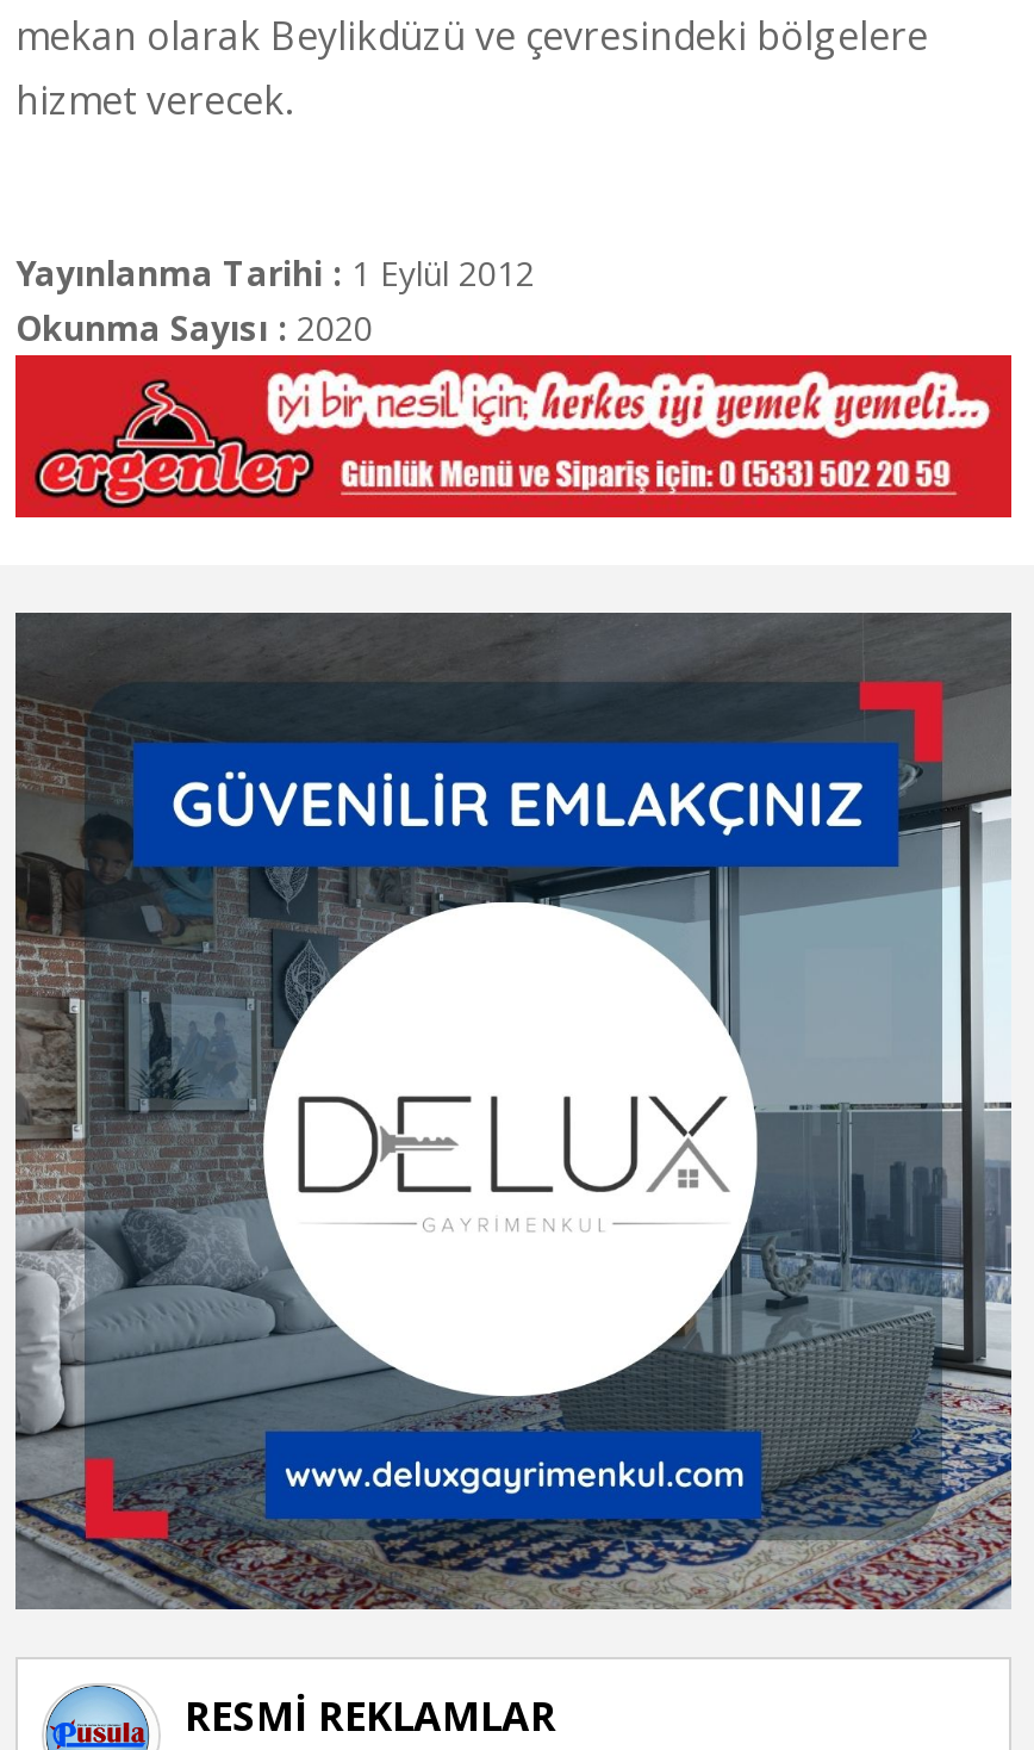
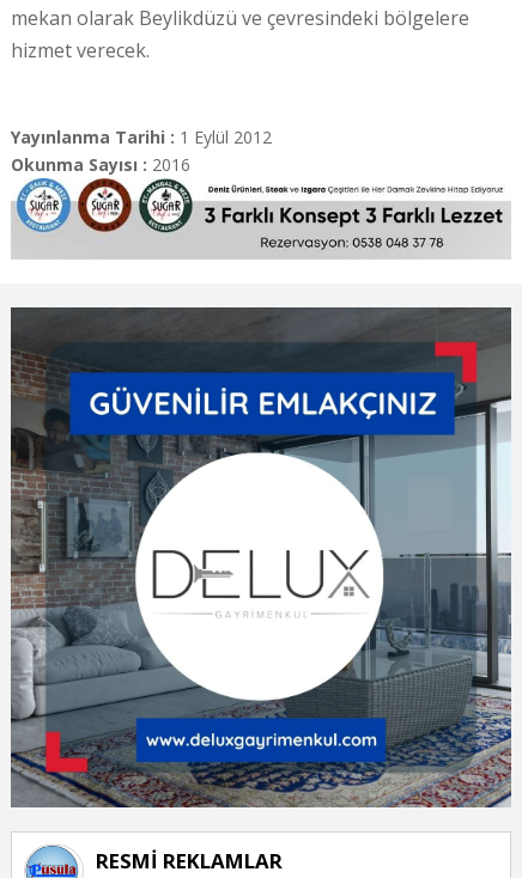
[15,304,373,350] Okunma Sayısı : 2020 -> [11,153,190,175] Okunma Sayısı : 2016
[13,353,1014,520] [image] -> [11,178,511,260] [image]

